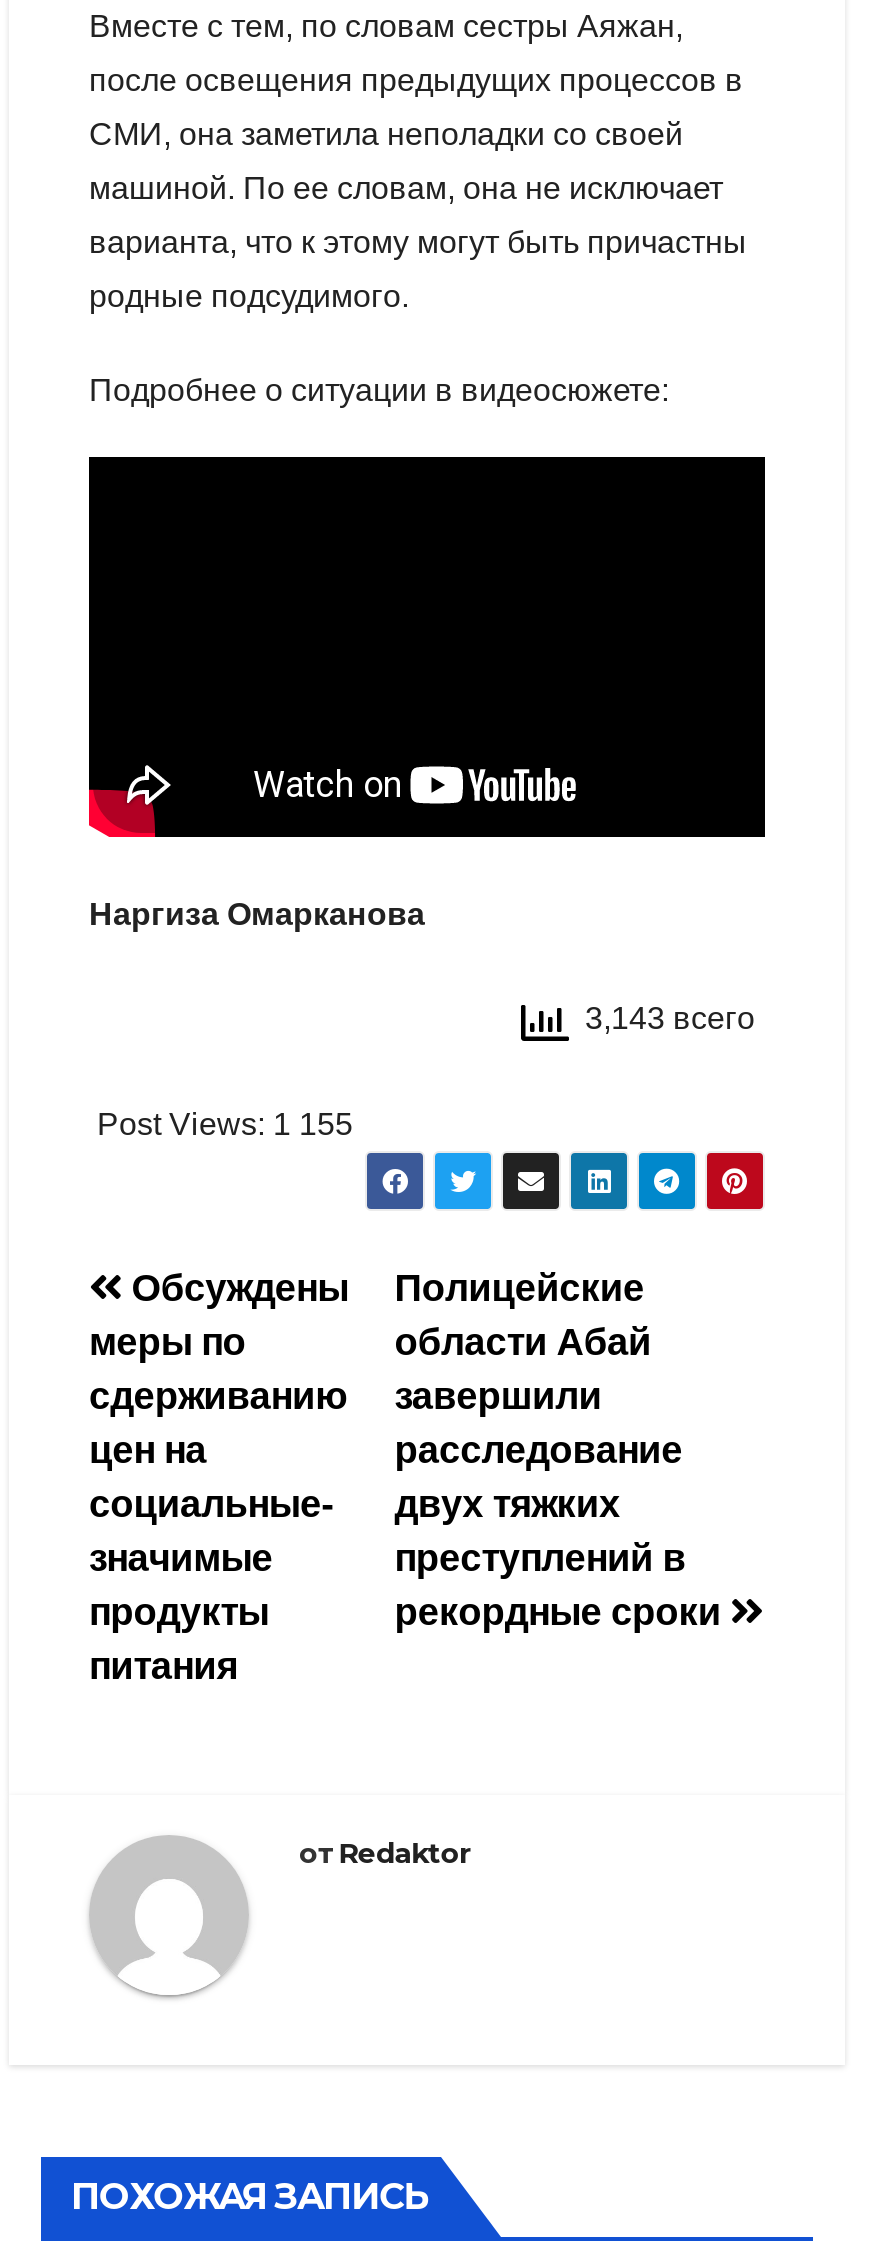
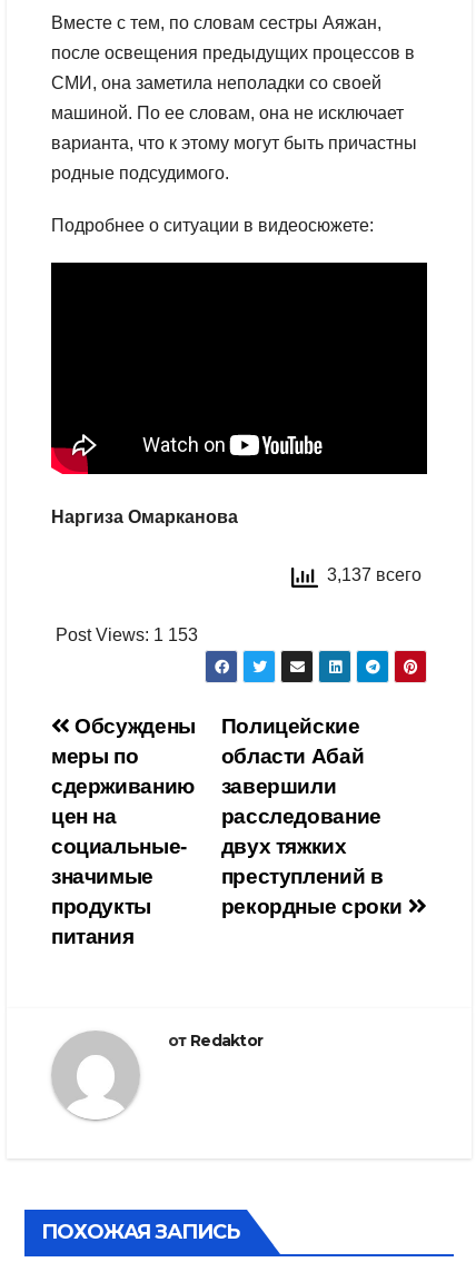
[569,1002,755,1036] 3,143 всего -> [318,566,422,585] 3,137 всего
[97,1108,353,1142] Post Views: 1 155 -> [56,625,198,644] Post Views: 1 153

